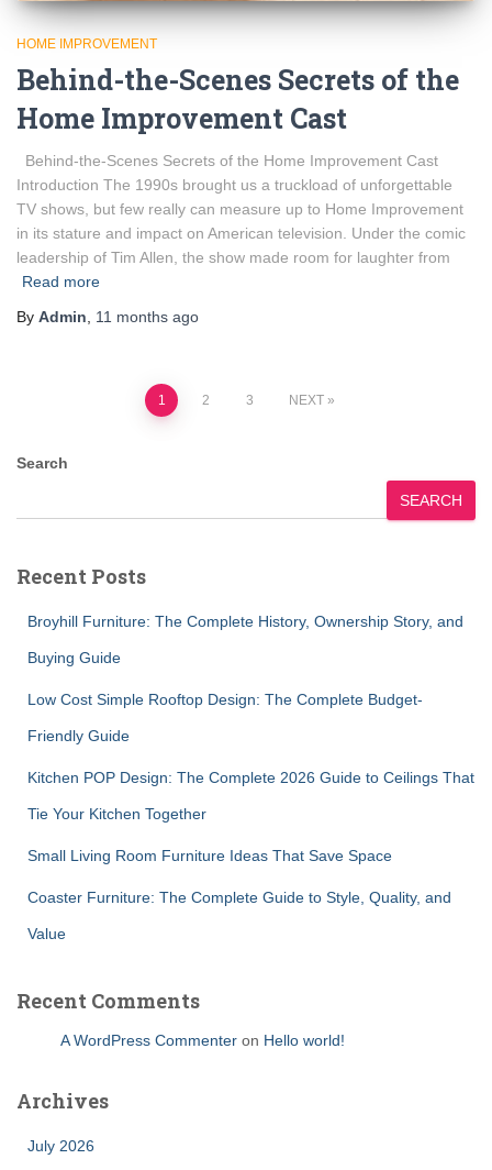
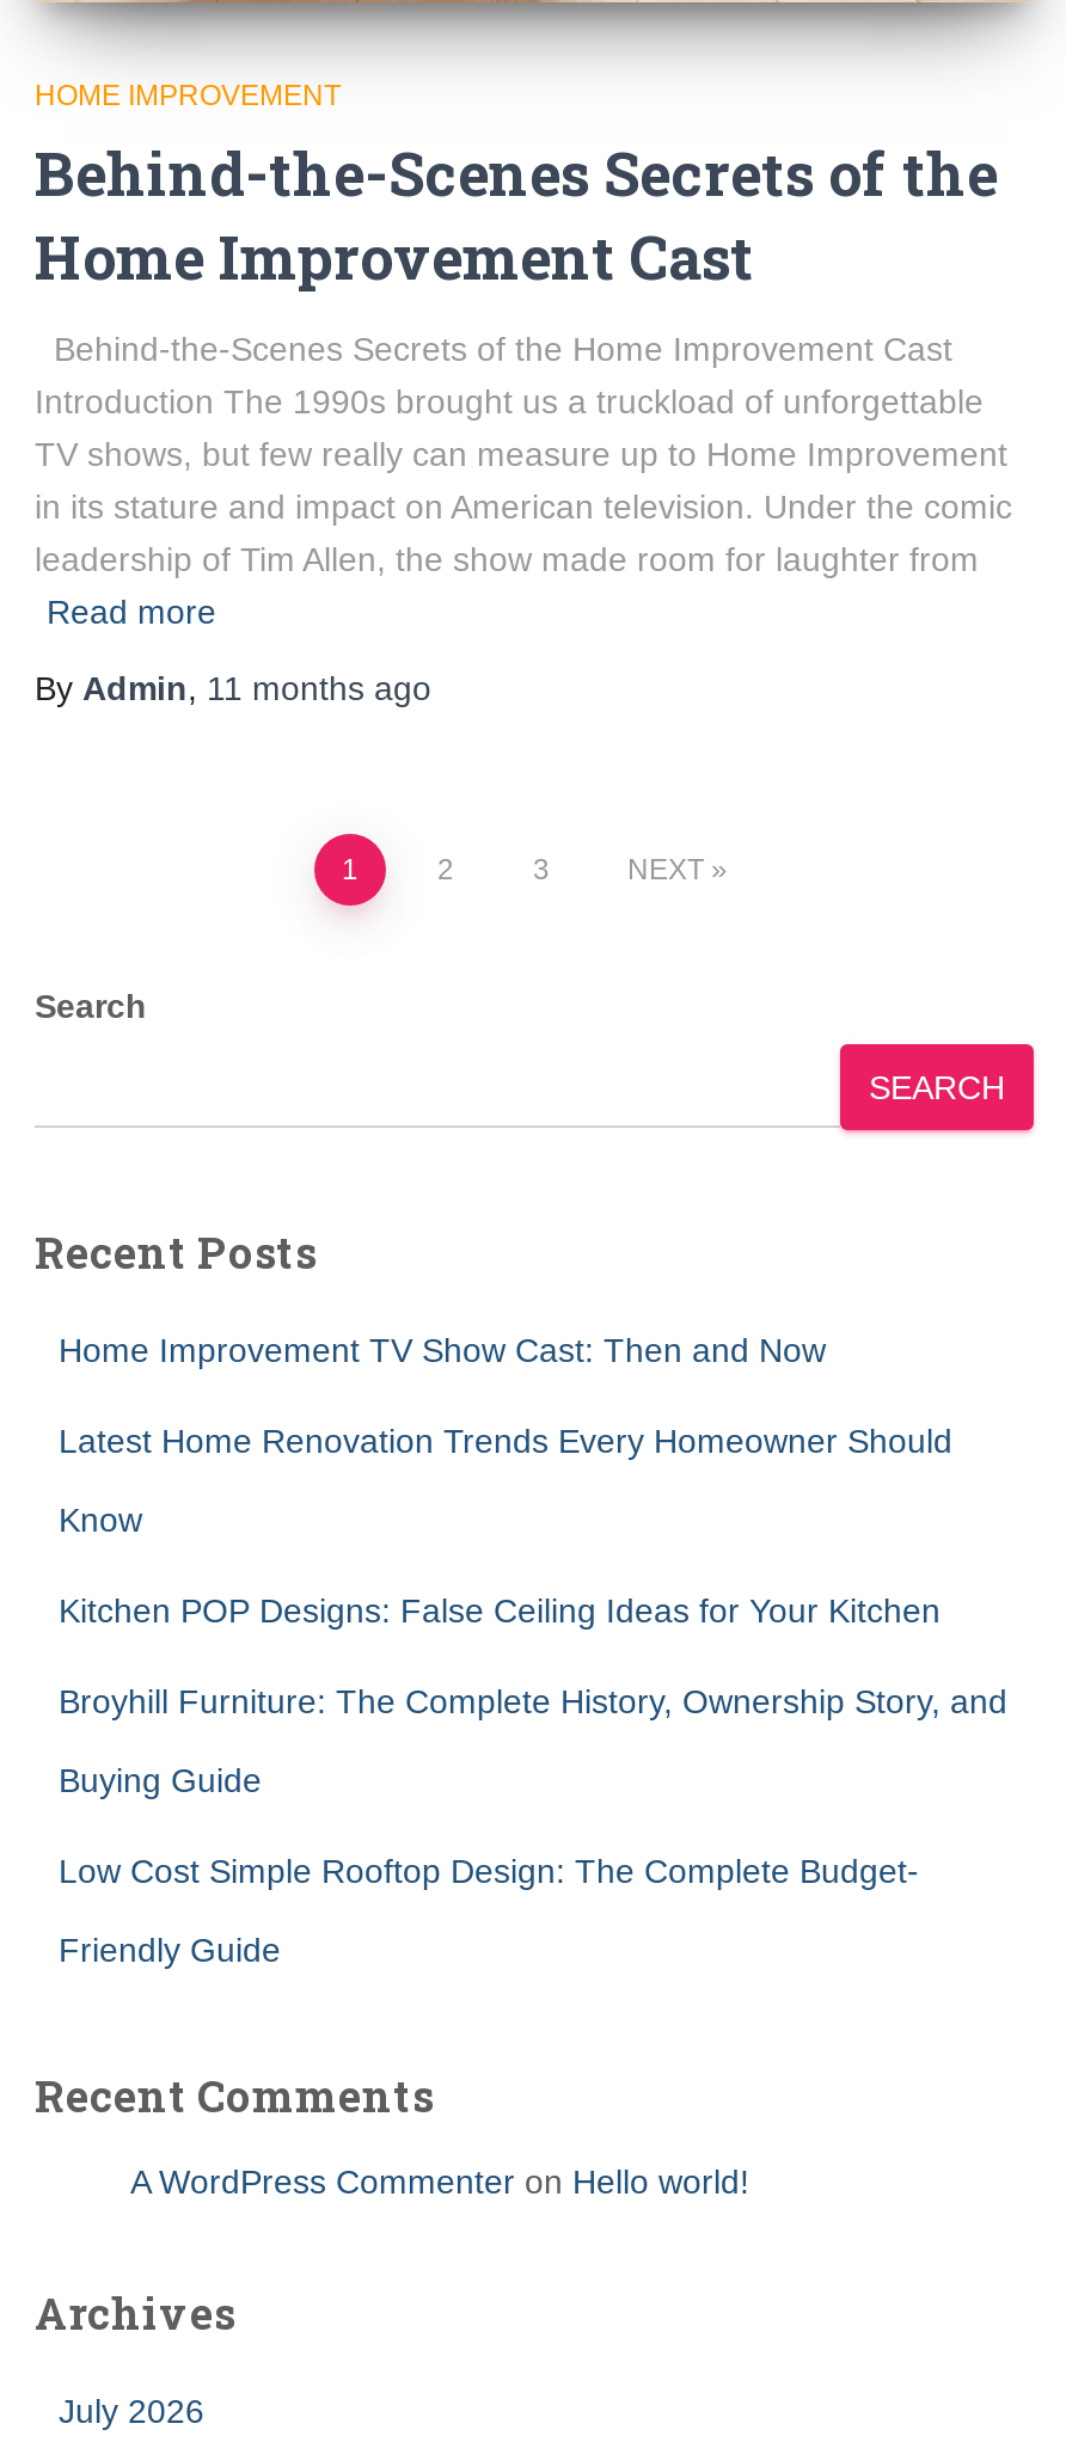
none -> [59,1330,952,1629] Home Improvement TV Show Cast: Then and Now | Latest Home Renovation Trends Every Homeowner Should | Know | Kitchen POP Designs: False Ceiling Ideas for Your Kitchen
moved [27,612,463,744] -> [59,1681,1007,1968]: Broyhill Furniture: The Complete History, Ownership Story, and | Buying Guide | Low Cost Simple Rooftop Design: The Complete Budget- | Friendly Guide
[27,768,474,942] Kitchen POP Design: The Complete 2026 Guide to Ceilings That | Tie Your Kitchen Together | Small Living Room Furniture Ideas That Save Space | Coaster Furniture: The Complete Guide to Style, Quality, and | Value -> none

